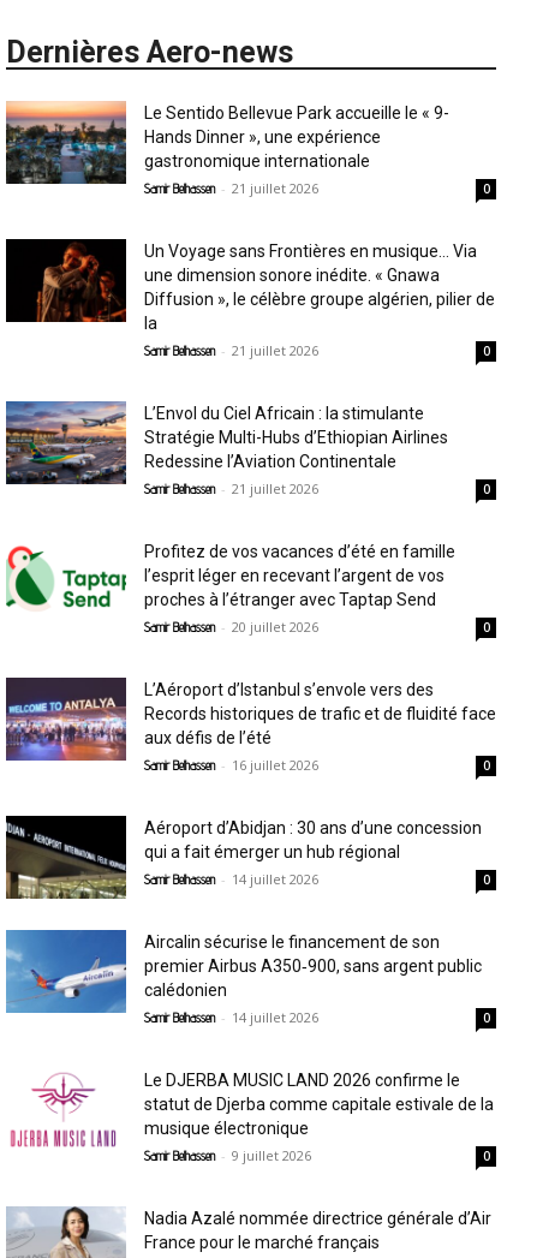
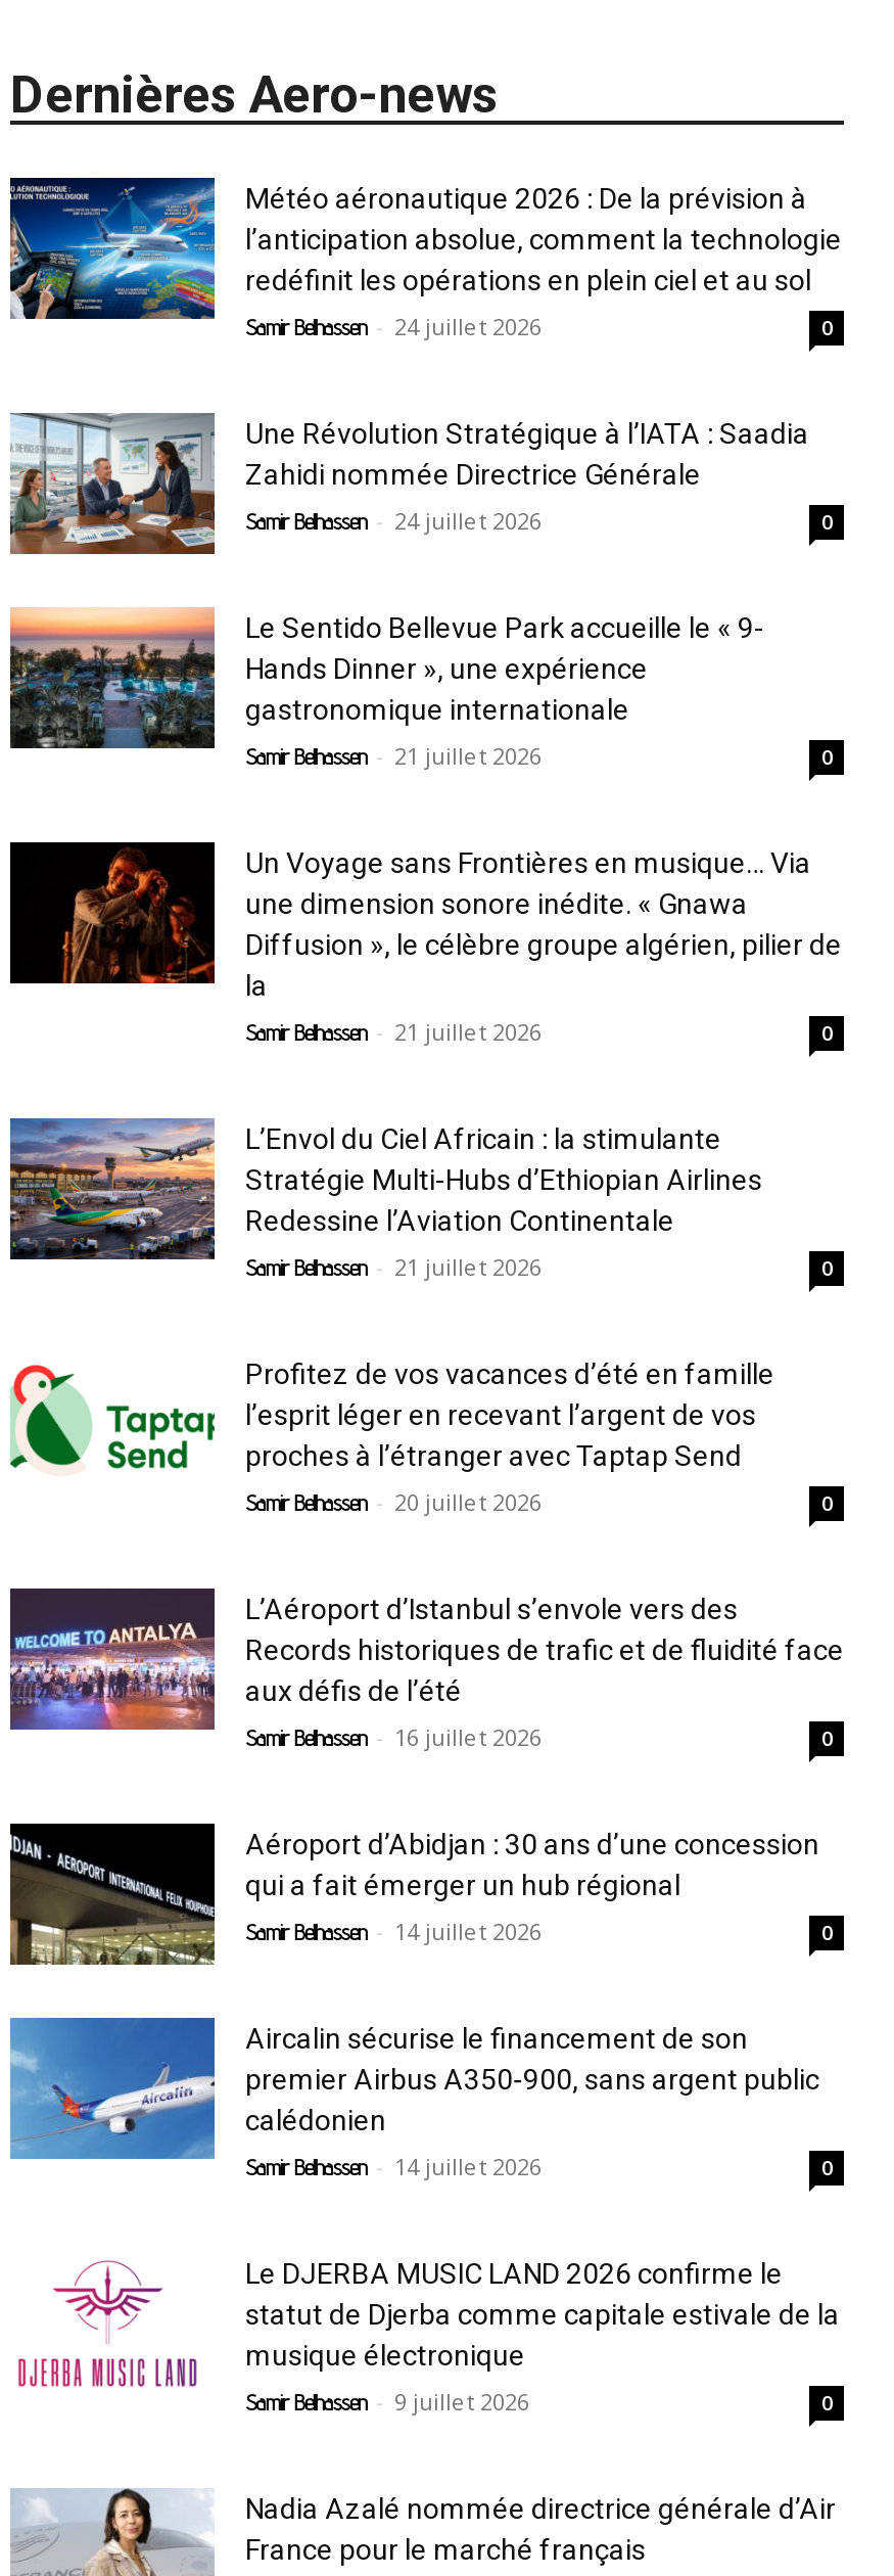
none -> [8,176,842,535] [image] | Météo aéronautique 2026 : De la prévision à | l’anticipation absolue, comment la technologie | redéfinit les opérations en plein ciel et au sol | Samir Belhassen - 24 juillet 2026 | 0 | Une Révolution Stratégique à l’IATA : Saadia | Zahidi nommée Directrice Générale | Samir Belhassen - 24 juillet 2026 | 0
none -> [10,411,217,554] [image]

